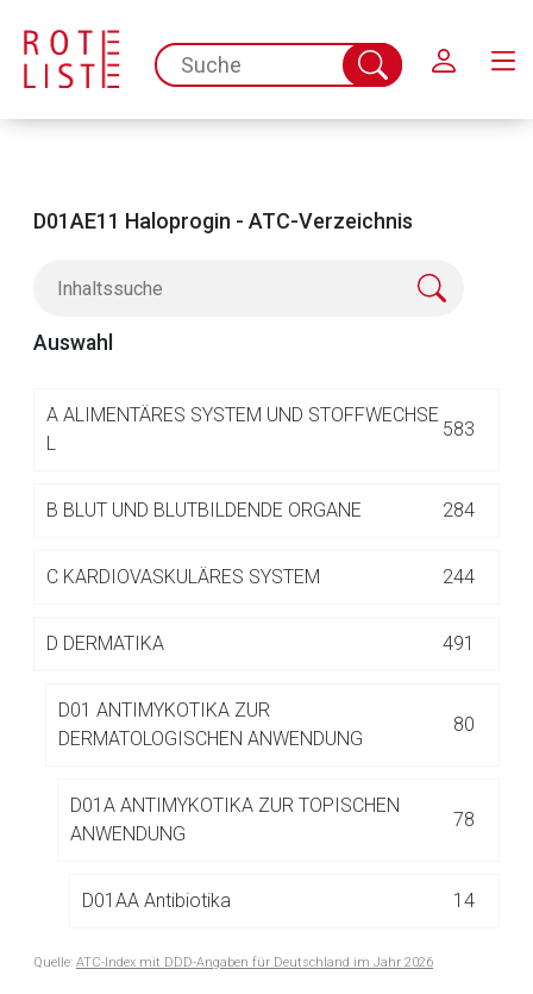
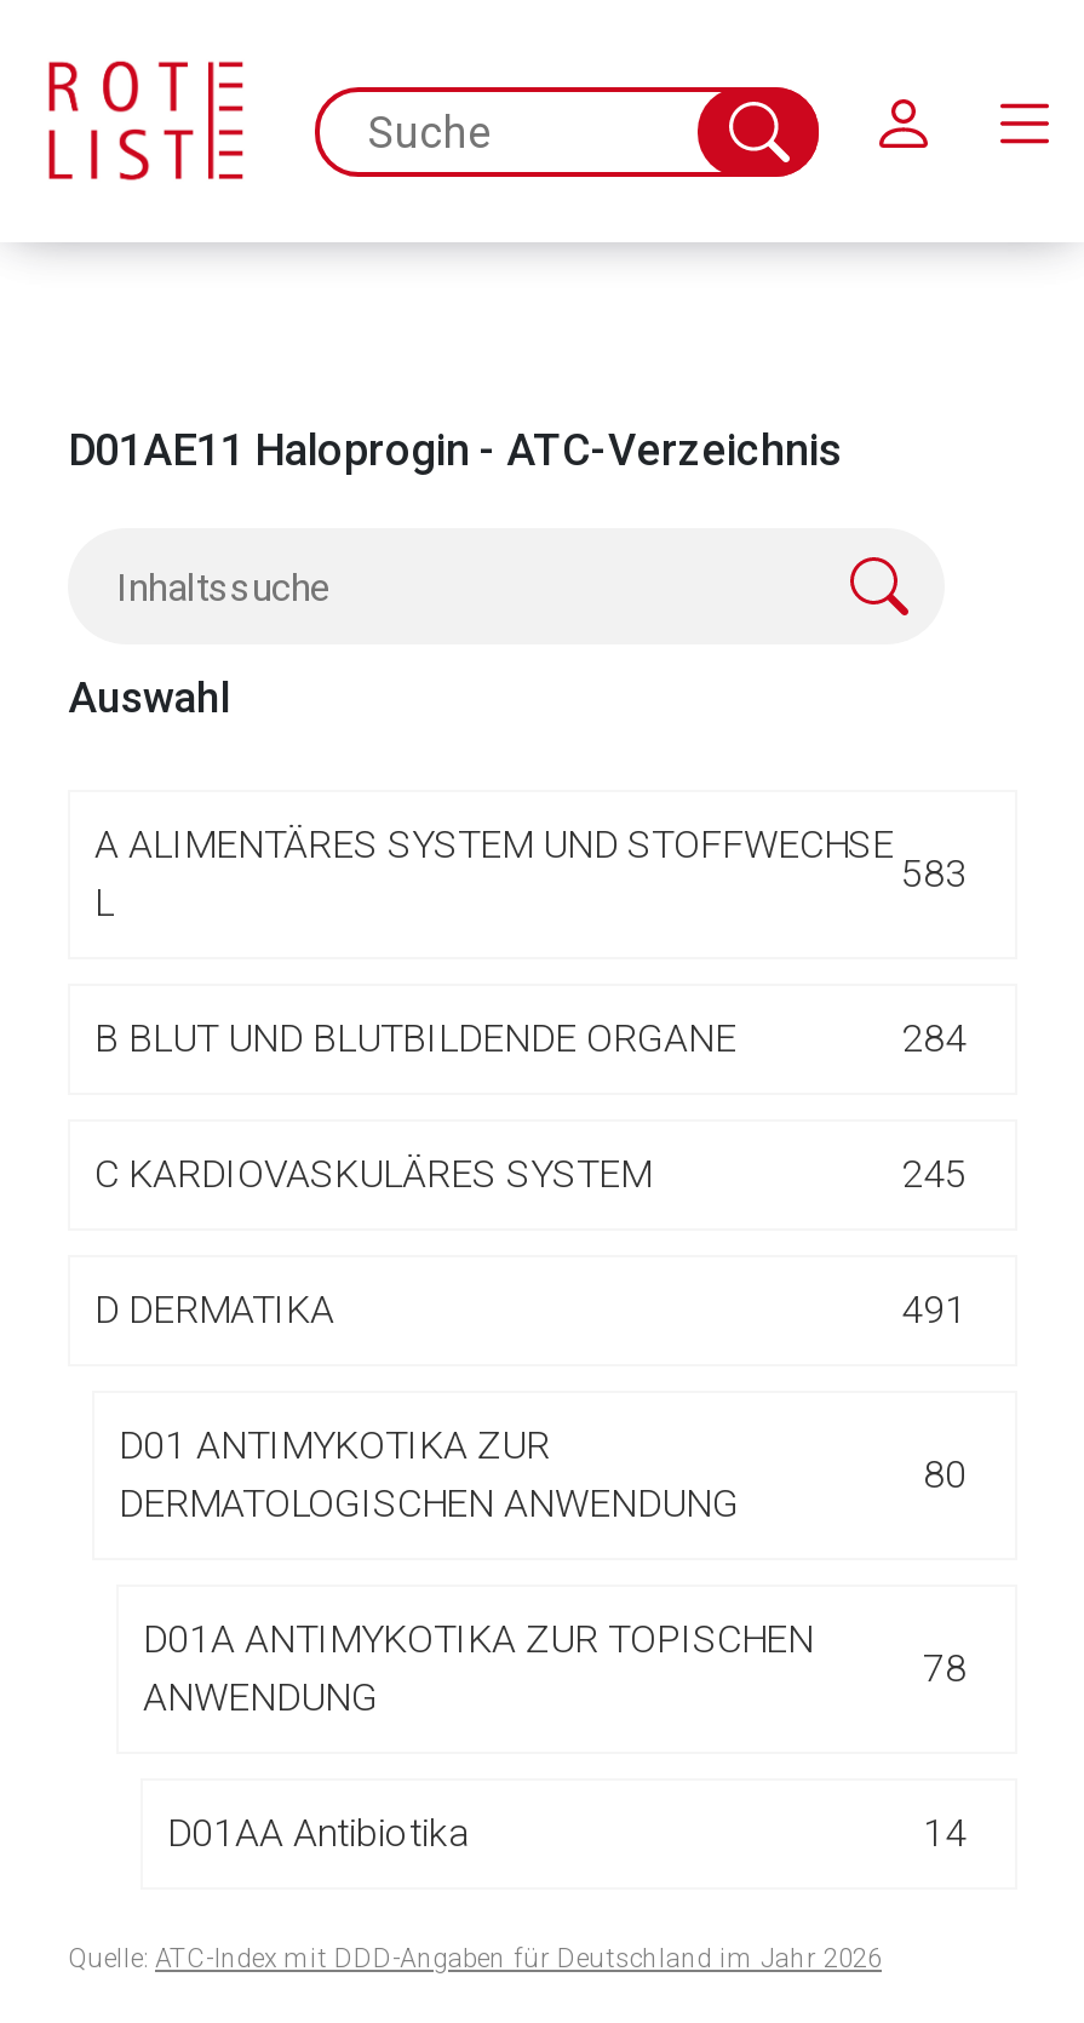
[443,565,475,588] 244 -> [901,1151,967,1197] 245

